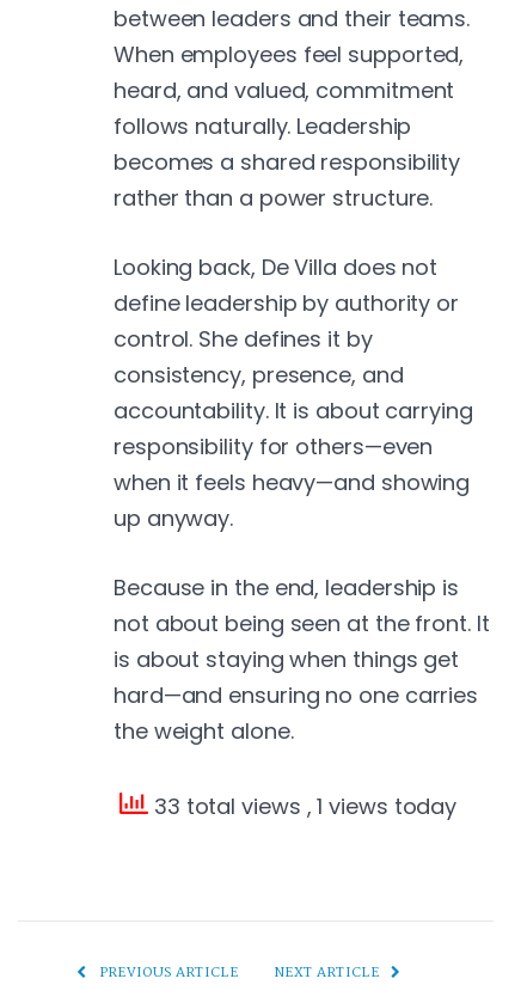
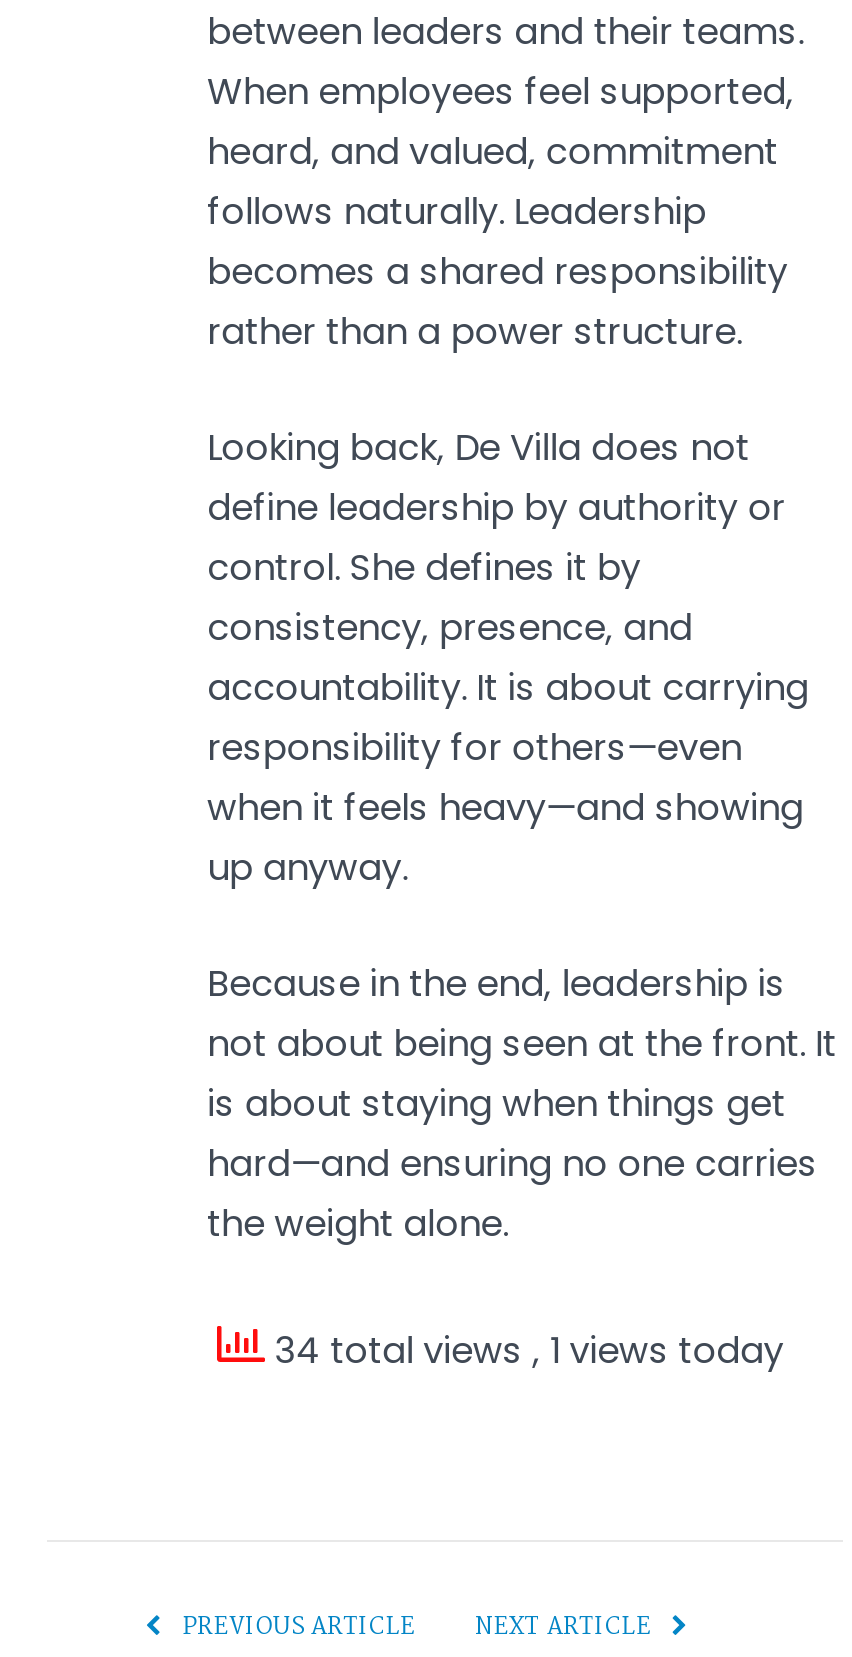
[148,791,457,821] 33 total views, 1 views today -> [265,1324,783,1374] 34 total views, 1 views today

